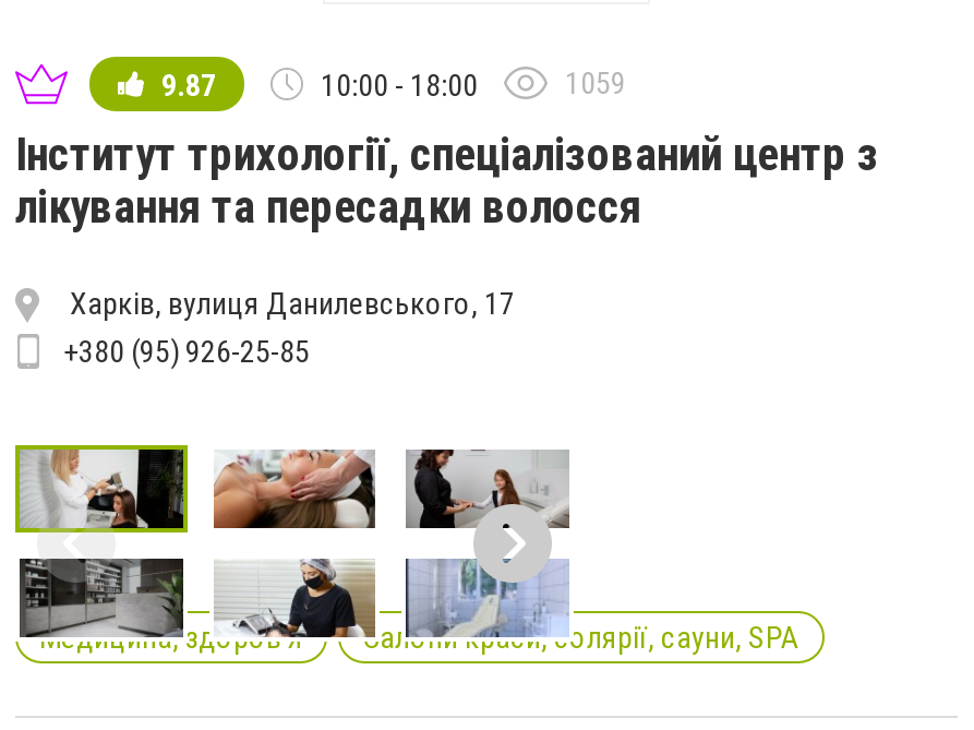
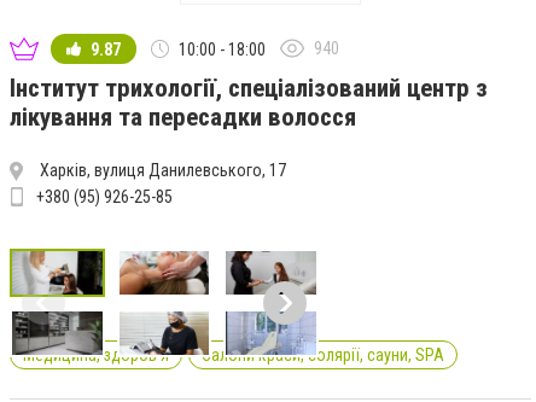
[565,65,626,100] 1059 -> [314,38,339,58] 940

